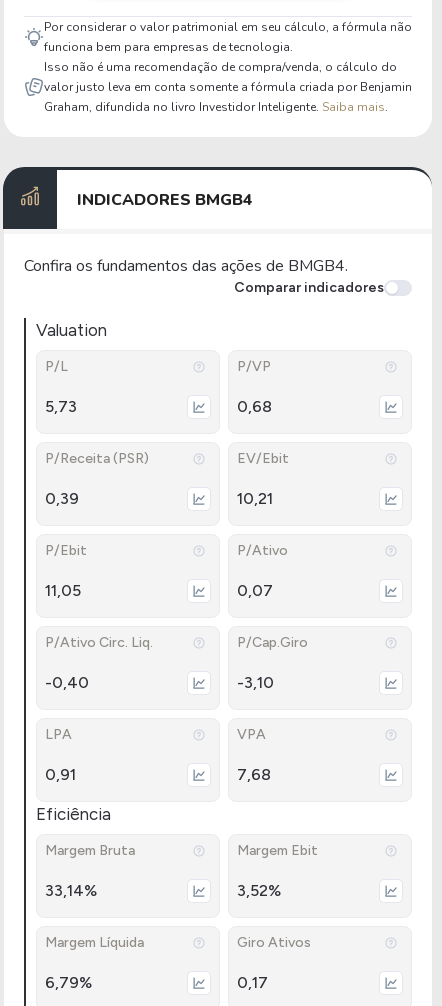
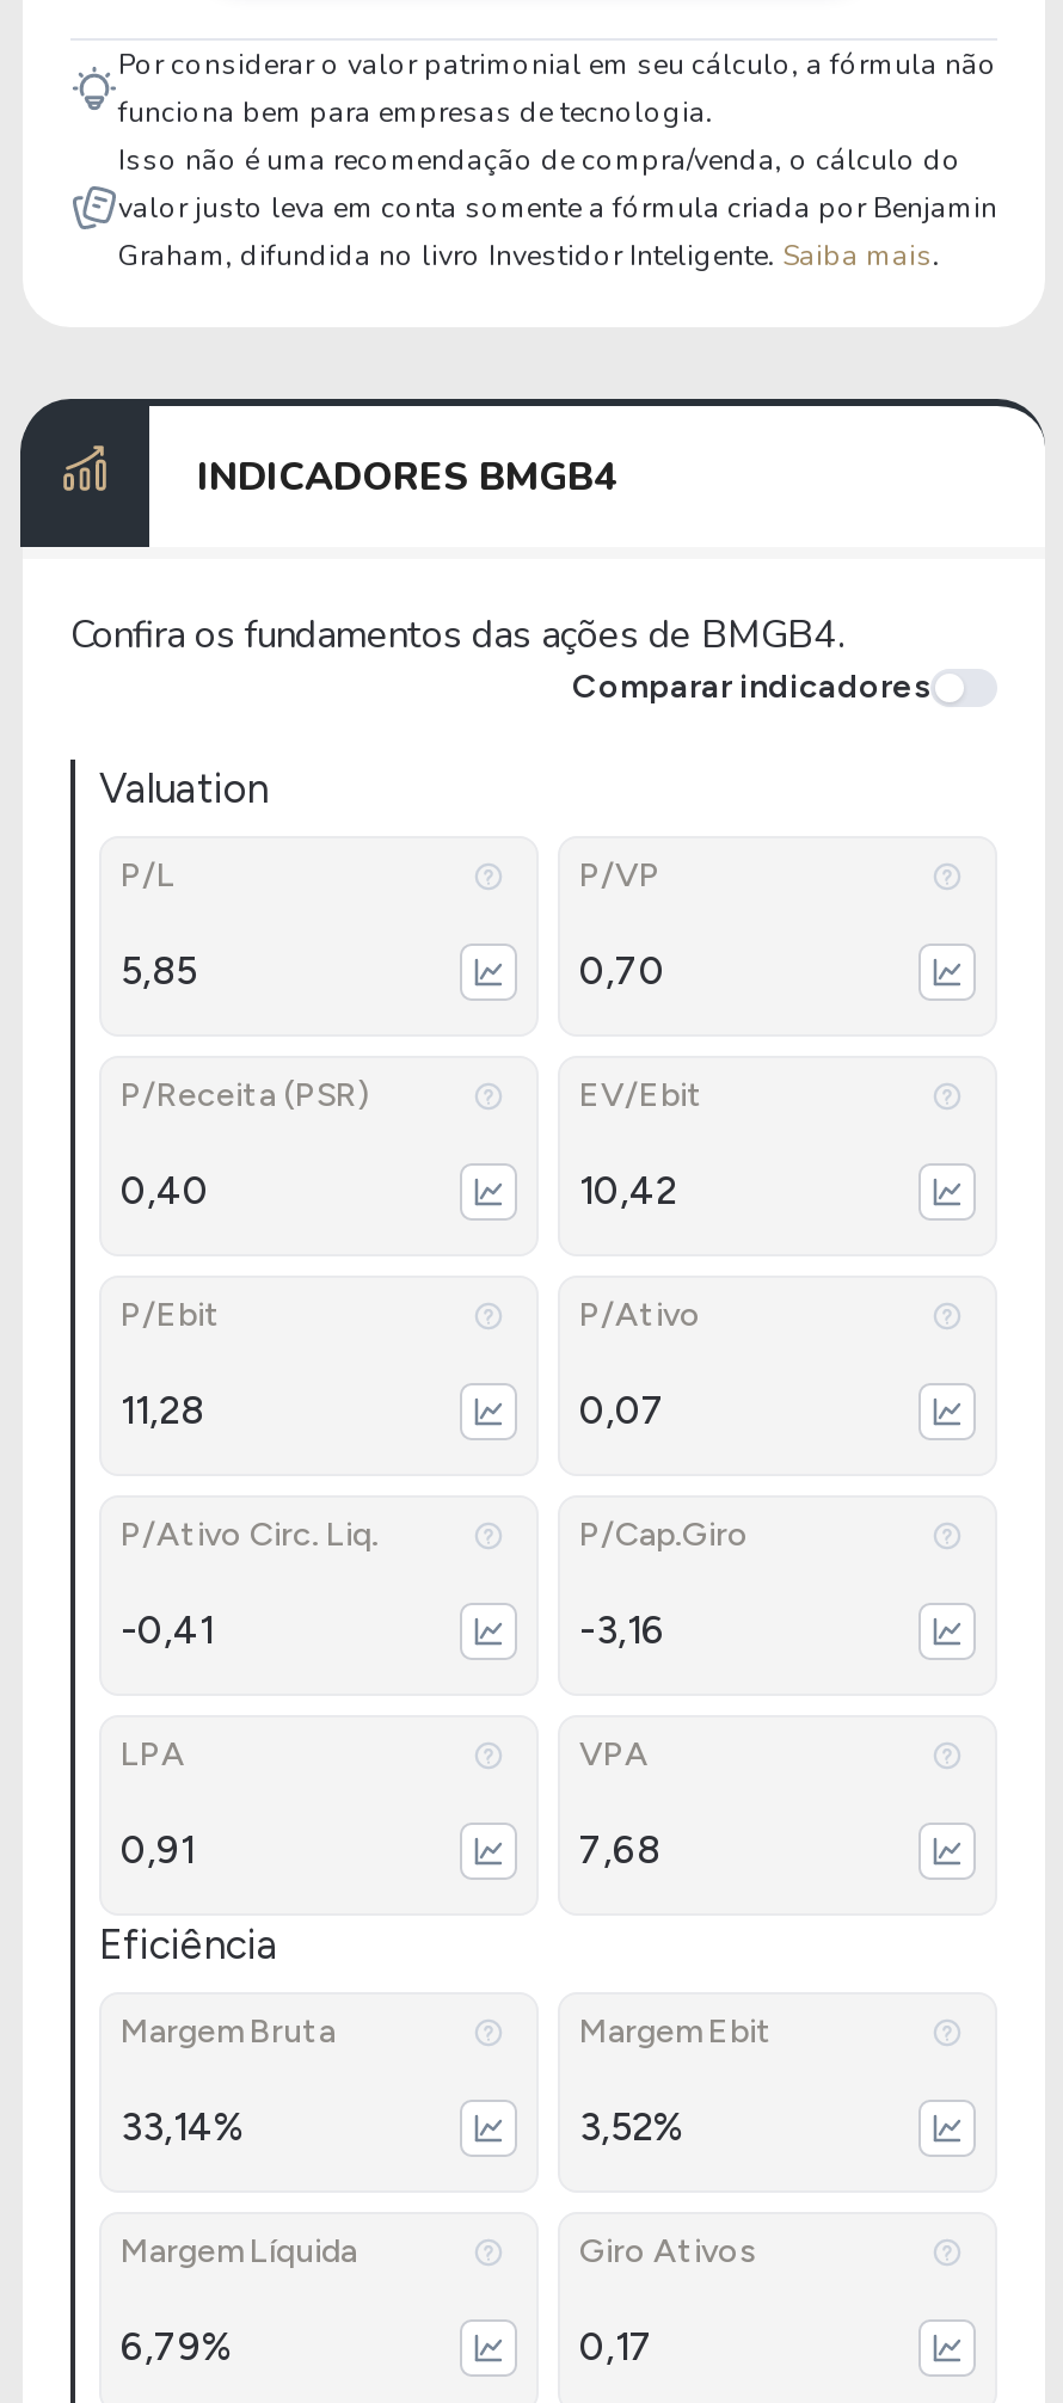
[45,397,77,416] 5,73 -> [121,948,197,994] 5,85
[237,397,272,416] 0,68 -> [579,948,665,994] 0,70
[45,489,79,508] 0,39 -> [121,1168,209,1213] 0,40
[237,489,273,508] 10,21 -> [579,1168,677,1213] 10,42
[45,581,81,600] 11,05 -> [121,1388,204,1433] 11,28
[45,673,89,692] -0,40 -> [121,1608,214,1653] -0,41
[237,673,274,692] -3,10 -> [579,1608,665,1653] -3,16

